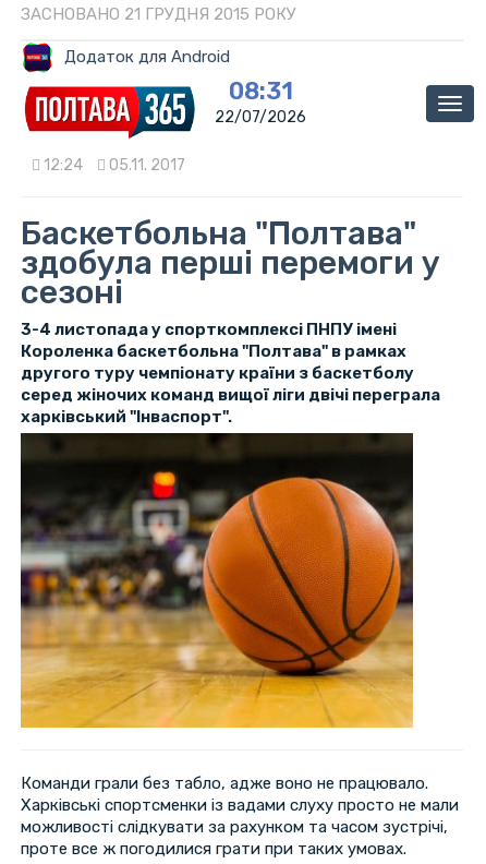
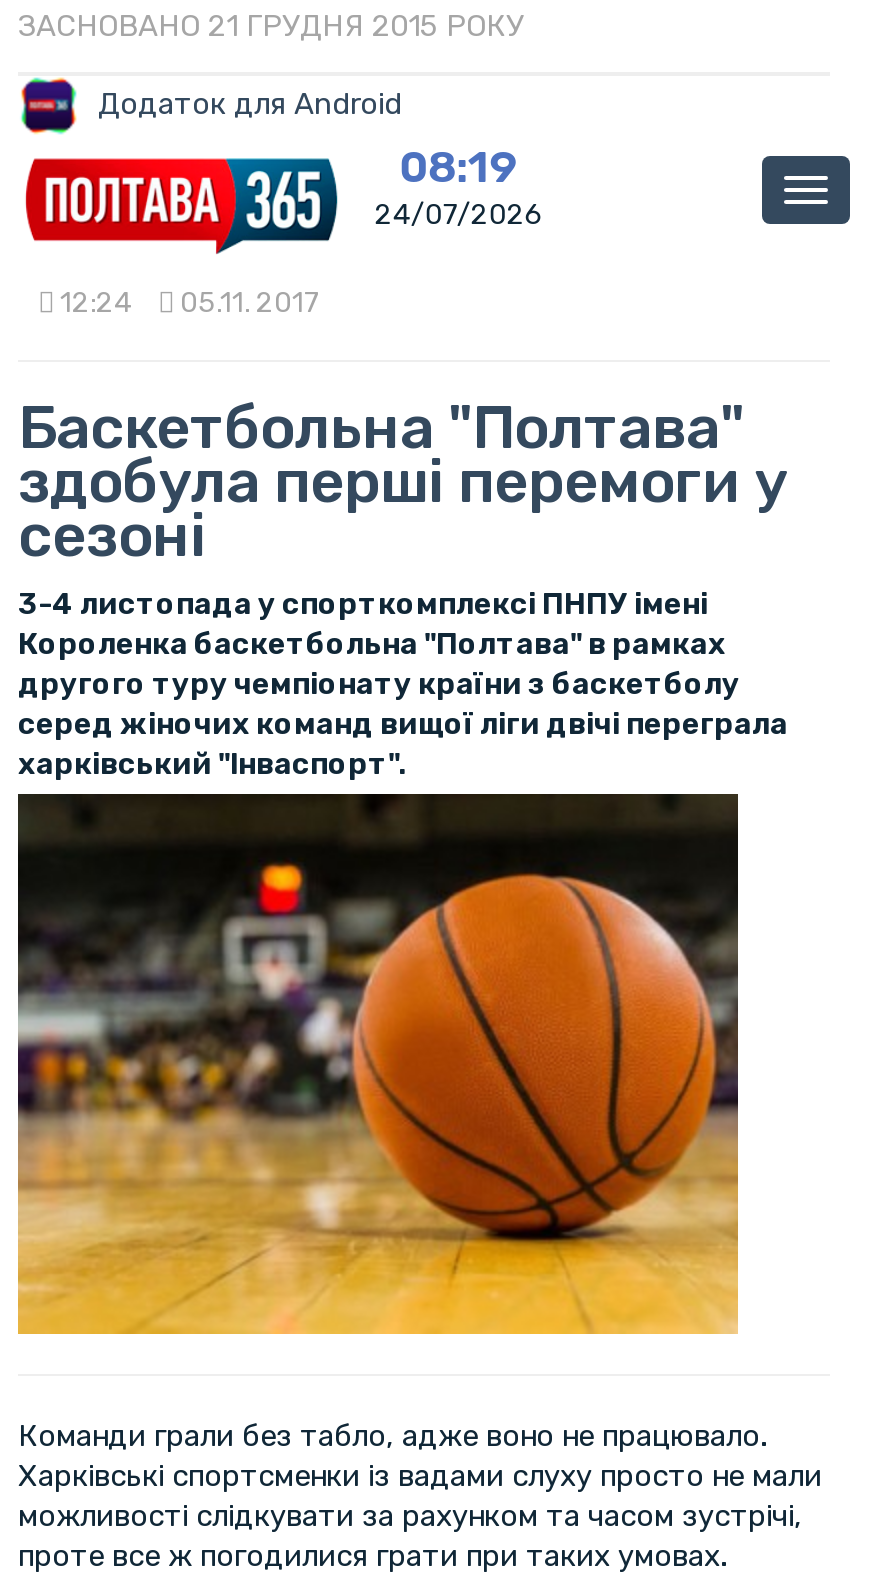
[229,76,293,106] 08:31 -> [400,140,518,194] 08:19
[215,108,307,127] 22/07/2026 -> [375,198,543,232] 24/07/2026

